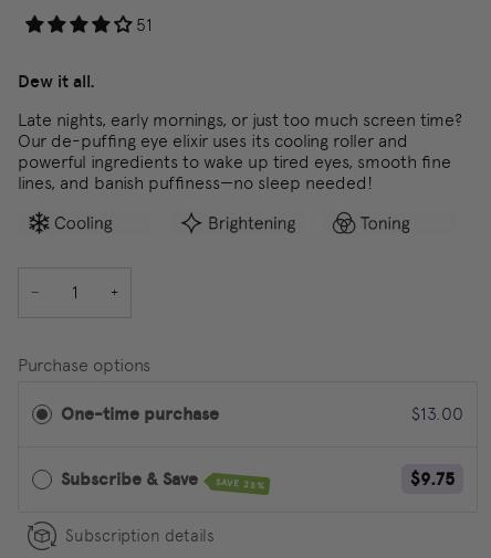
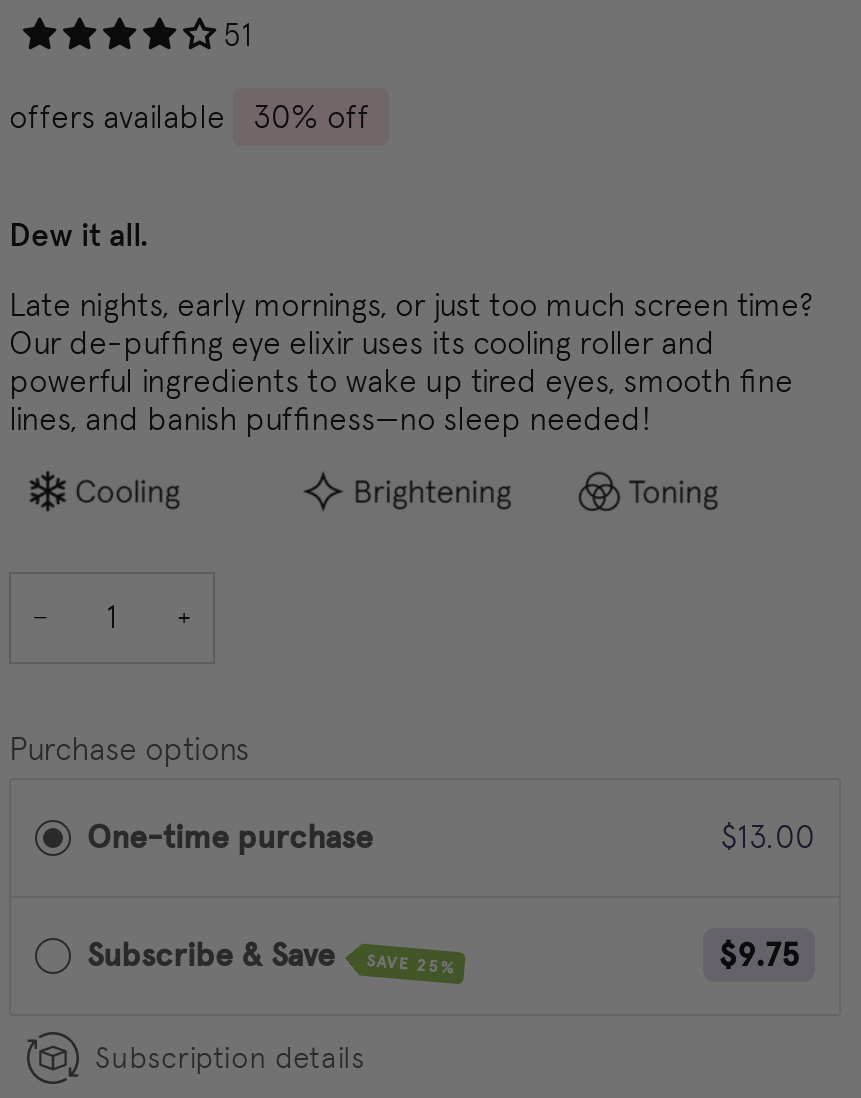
none -> [9,97,369,135] offers available 30% off

